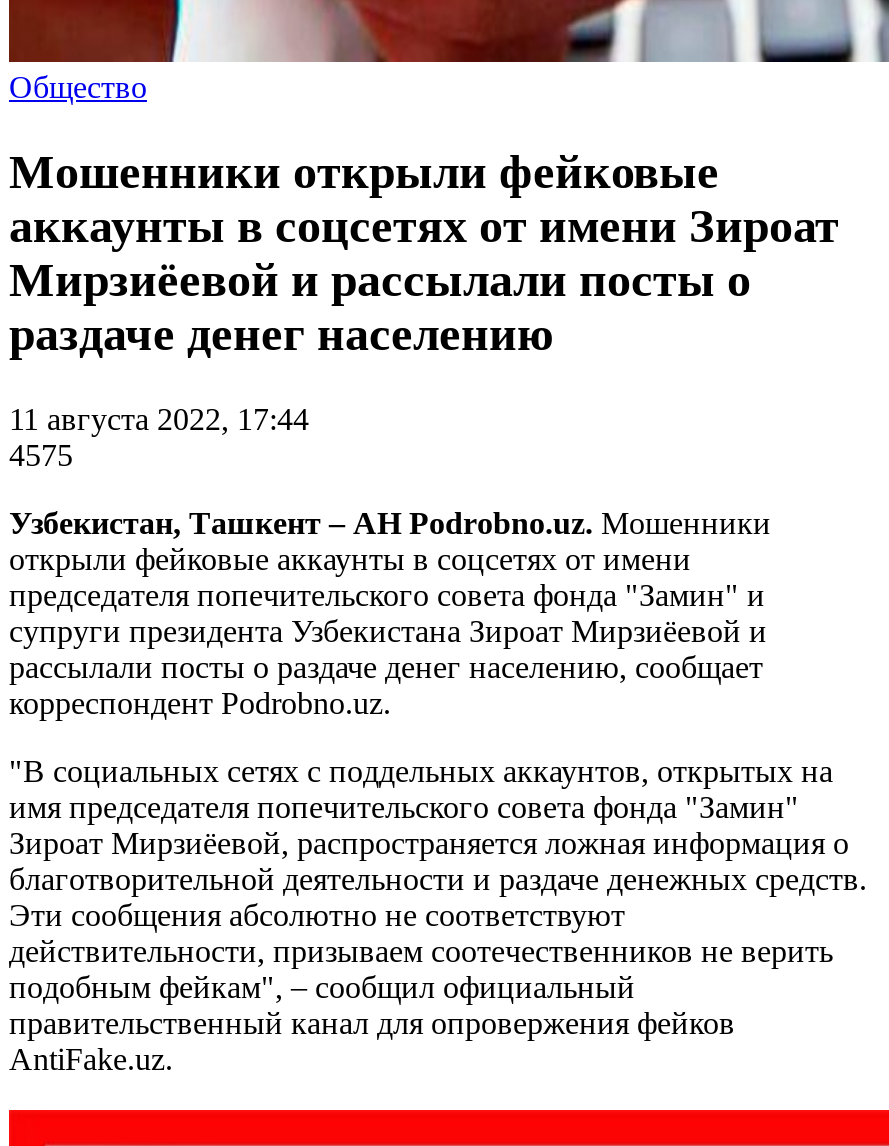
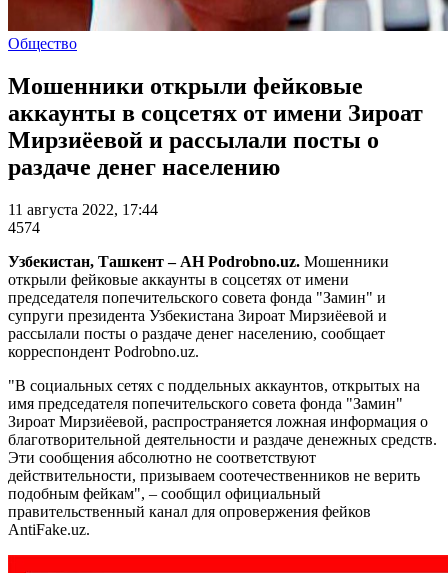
[9,438,73,472] 4575 -> [8,219,40,236] 4574

